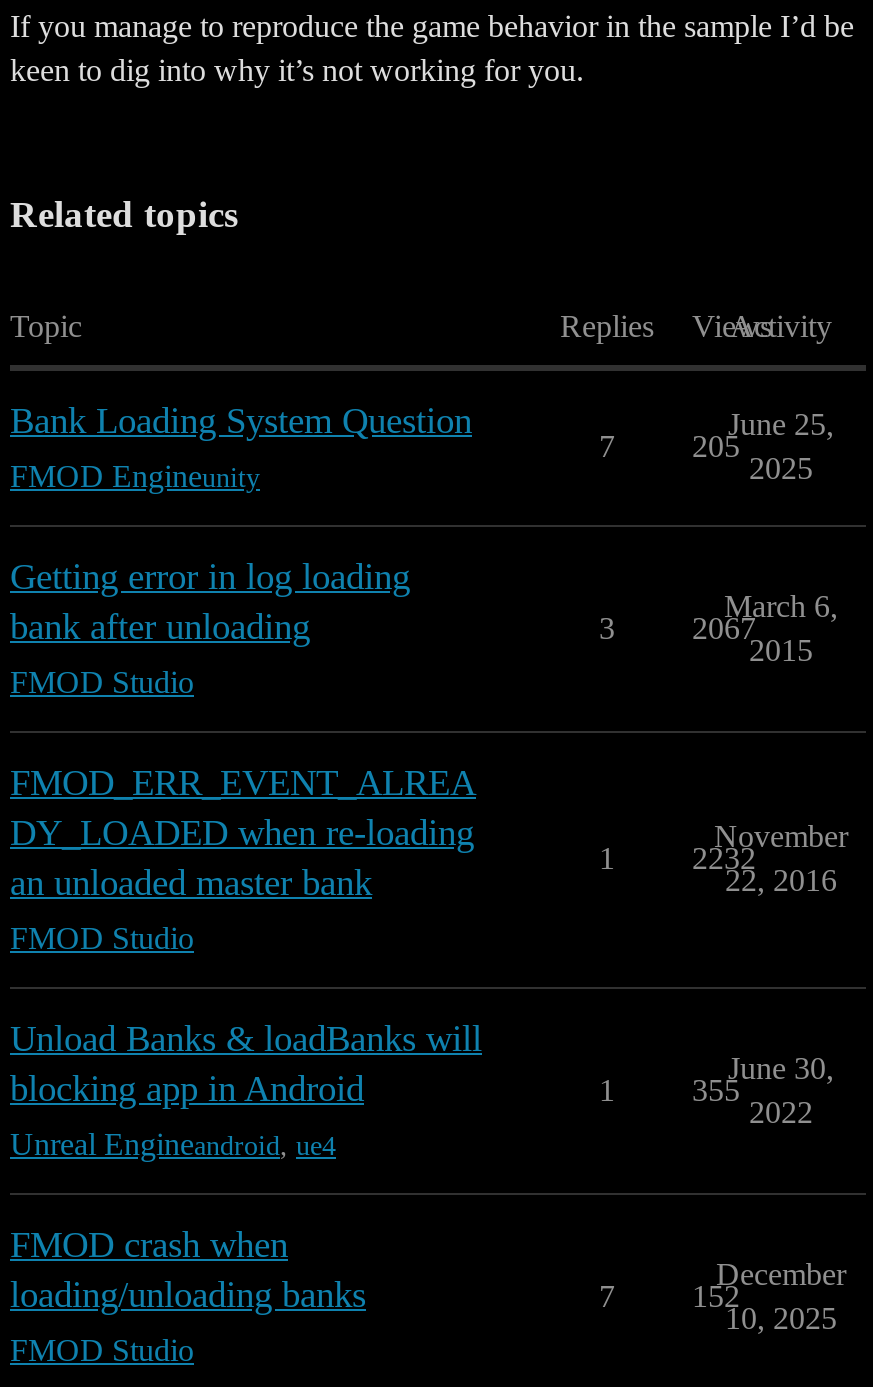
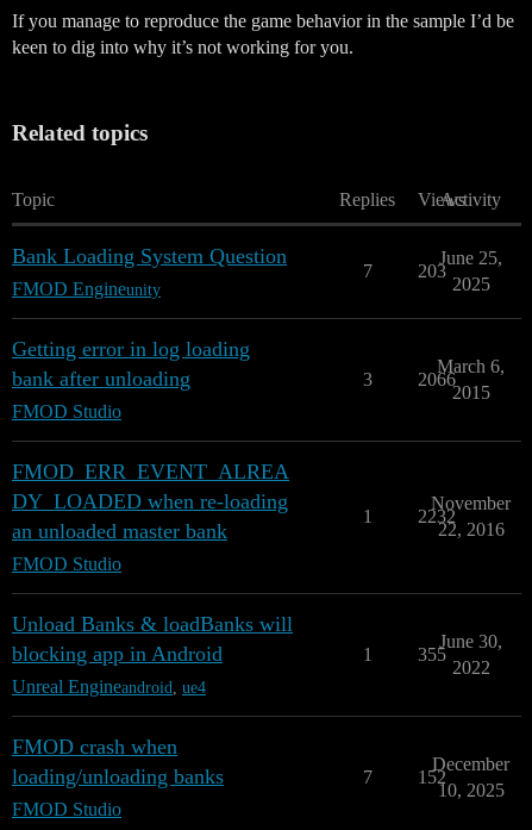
[692,430,740,464] 205 -> [418,261,446,281] 203
[692,612,756,646] 2067 -> [418,370,456,390] 2066

